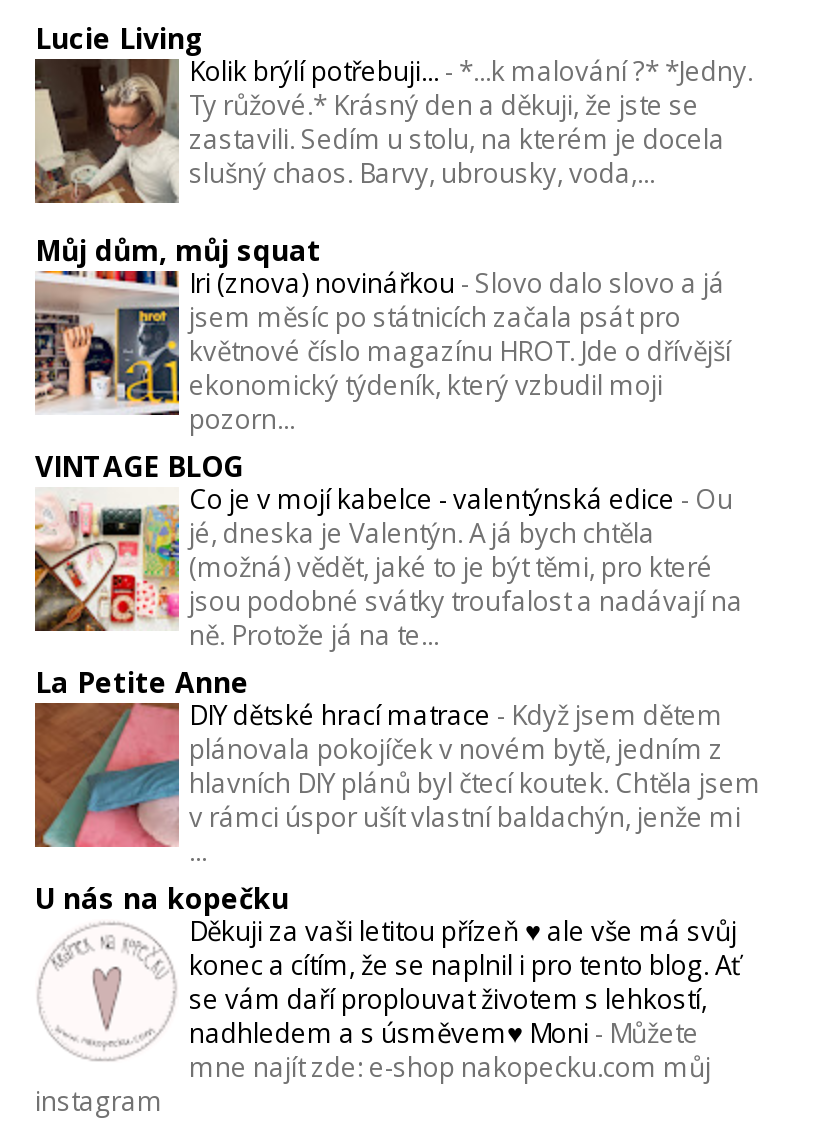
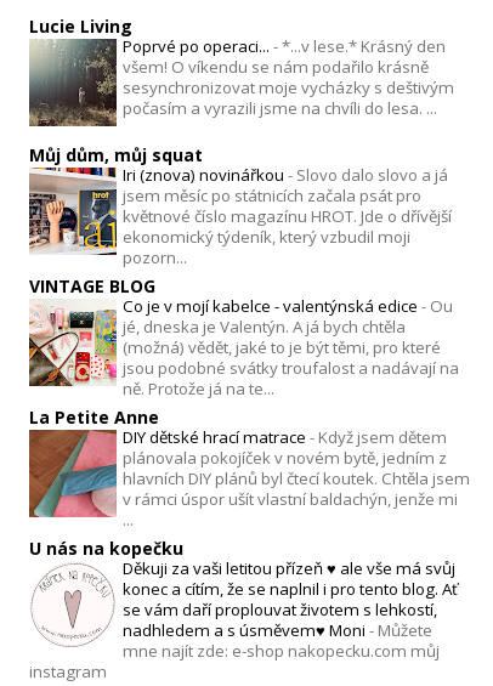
[33,52,753,203] [image] | Kolik brýlí potřebuji... - *...k malování ?* *Jedny. | Ty růžové.* Krásný den a děkuji, že jste se | zastavili. Sedím u stolu, na kterém je docela | slušný chaos. Barvy, ubrousky, voda,... -> [28,35,454,126] [image] | Poprvé po operaci... - *...v lese.* Krásný den | všem! O víkendu se nám podařilo krásně | sesynchronizovat moje vycházky s deštivým | počasím a vyrazili jsme na chvíli do lesa. ...

